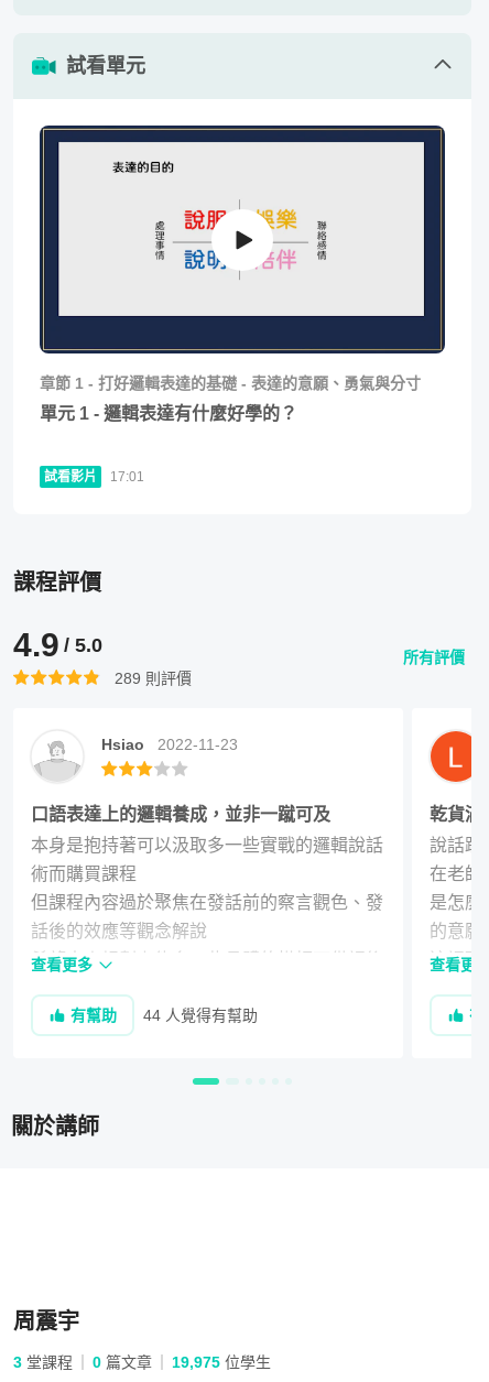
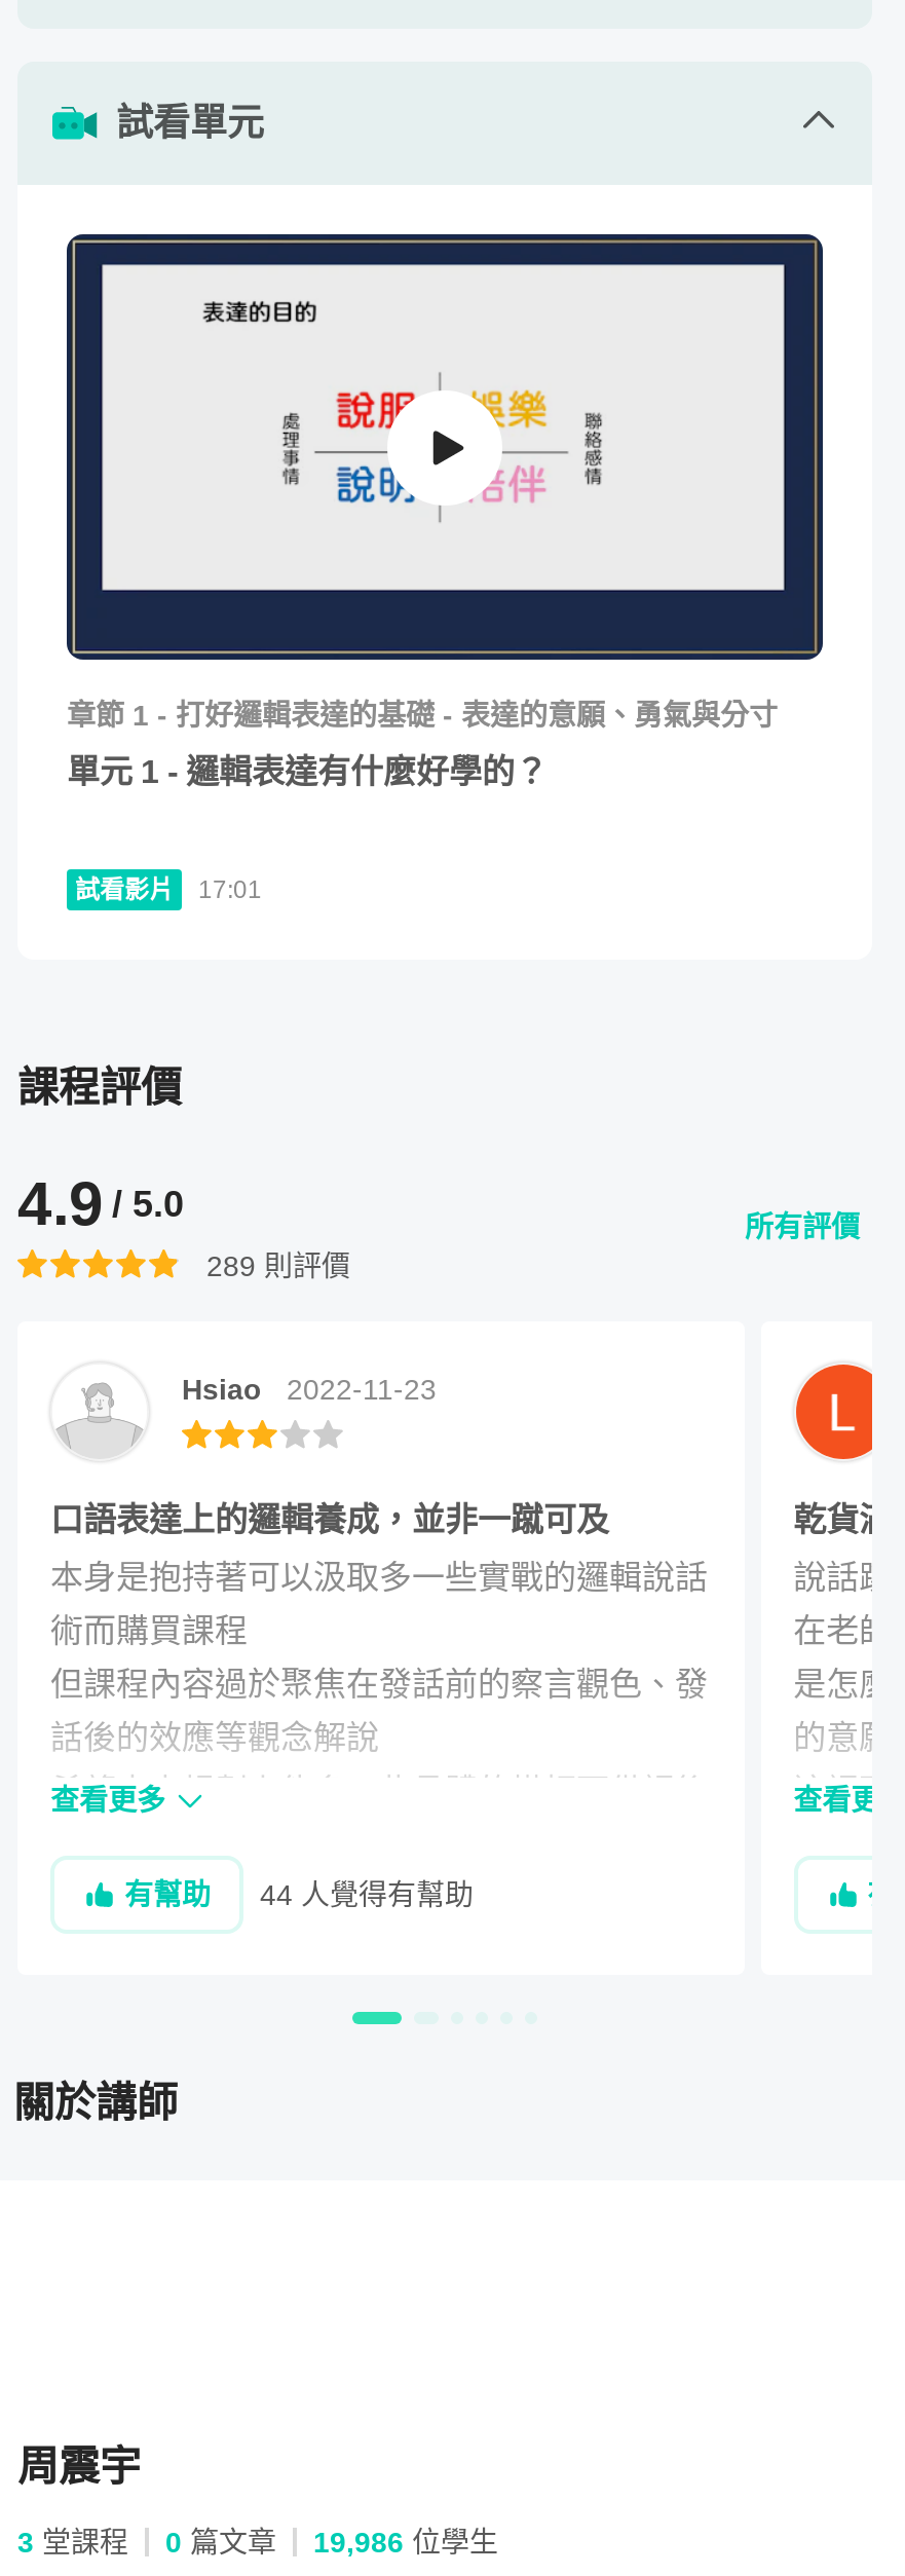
[13,1353,271,1371] 3 堂課程 0 篇文章 19,975 位學生 -> [17,2526,498,2559] 3 堂課程 0 篇文章 19,986 位學生

